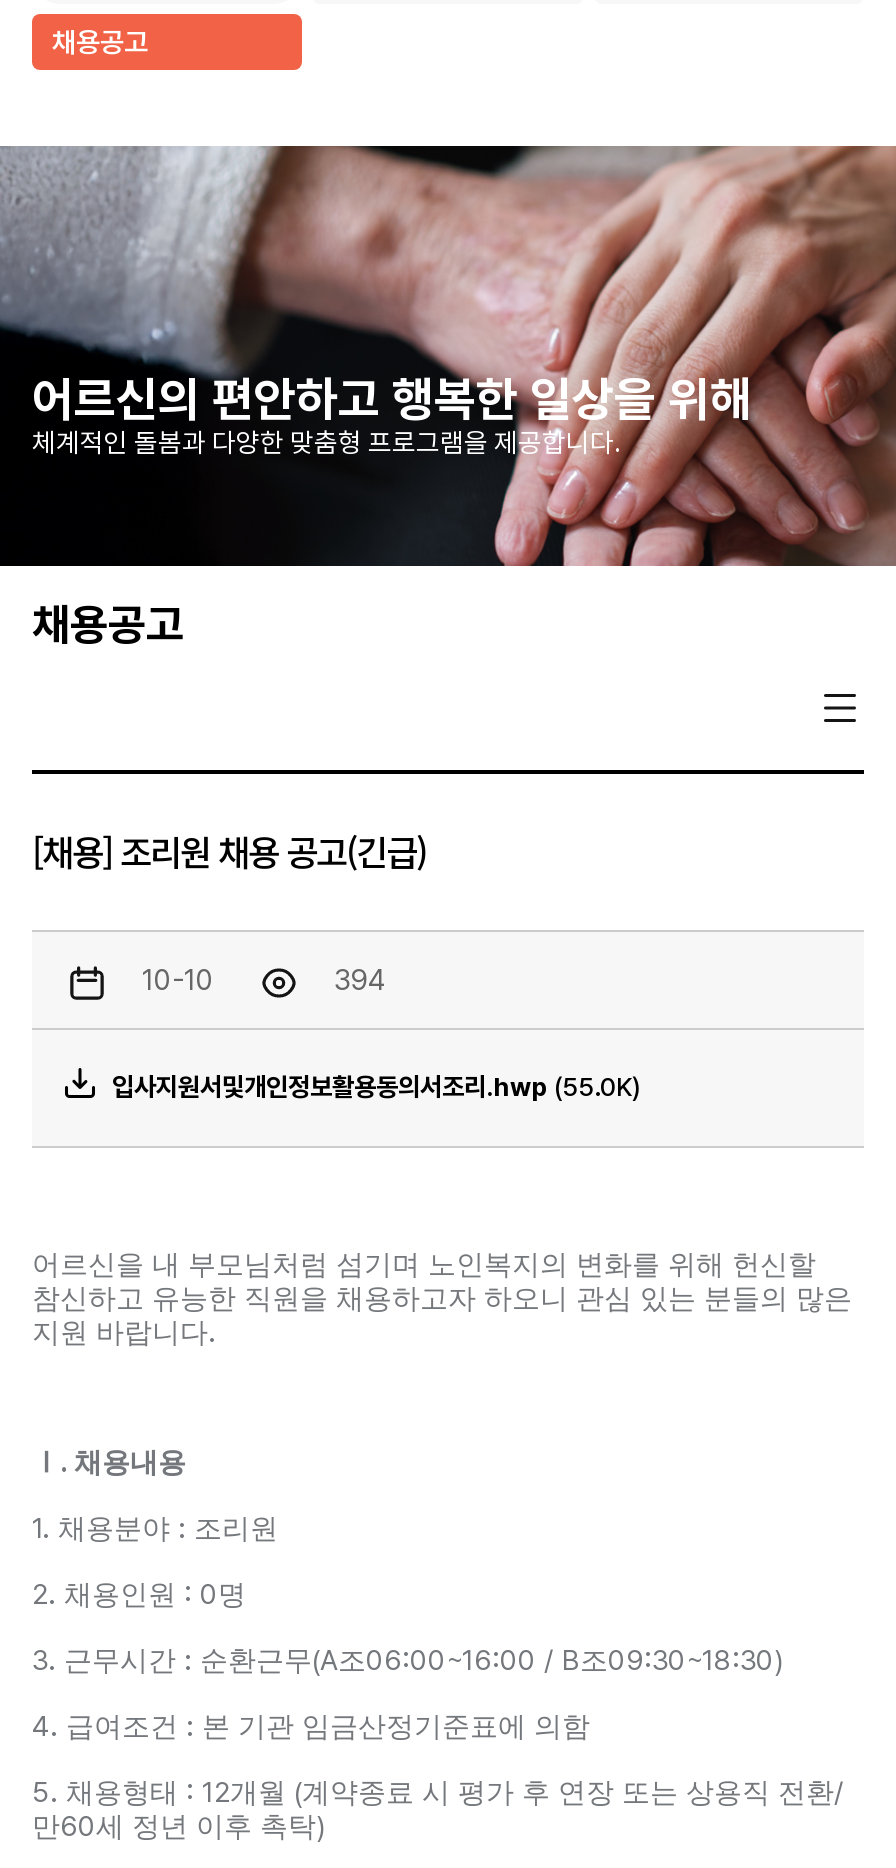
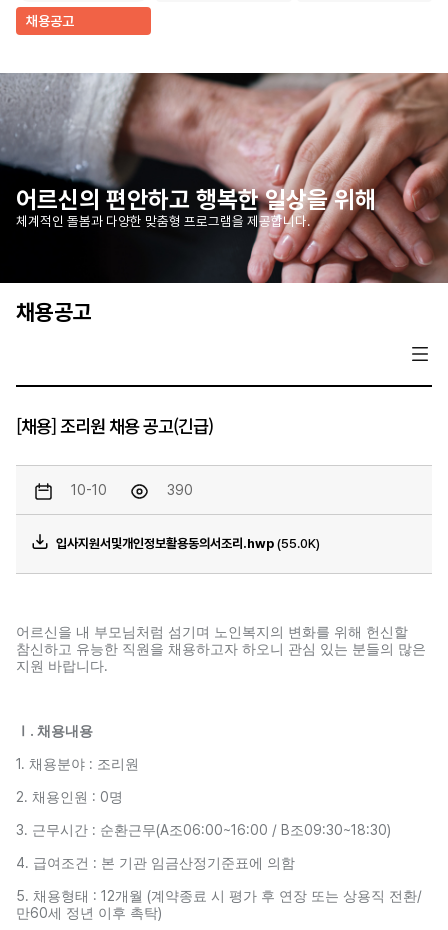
[334,962,388,996] 394 -> [167,481,193,498] 390

